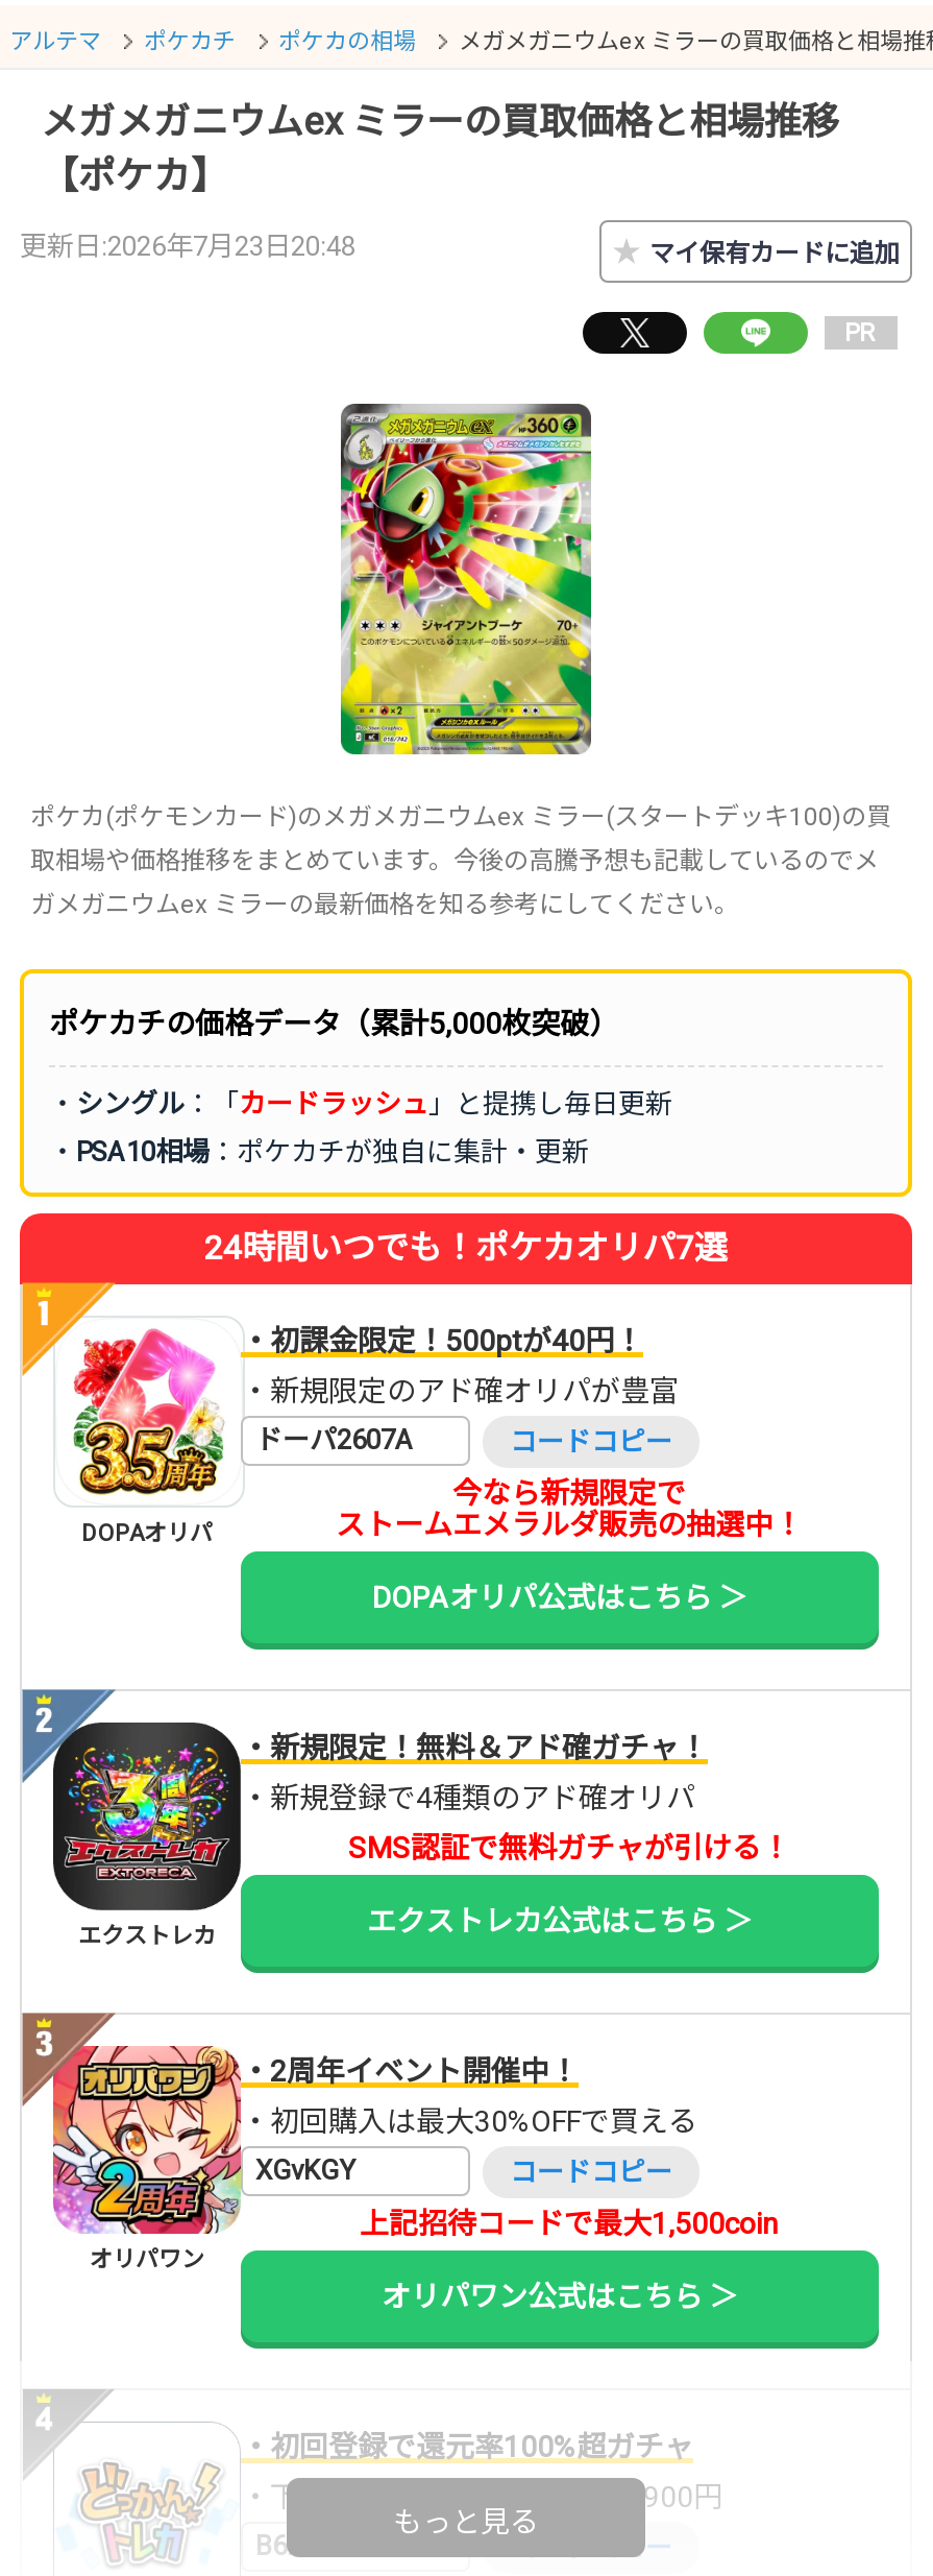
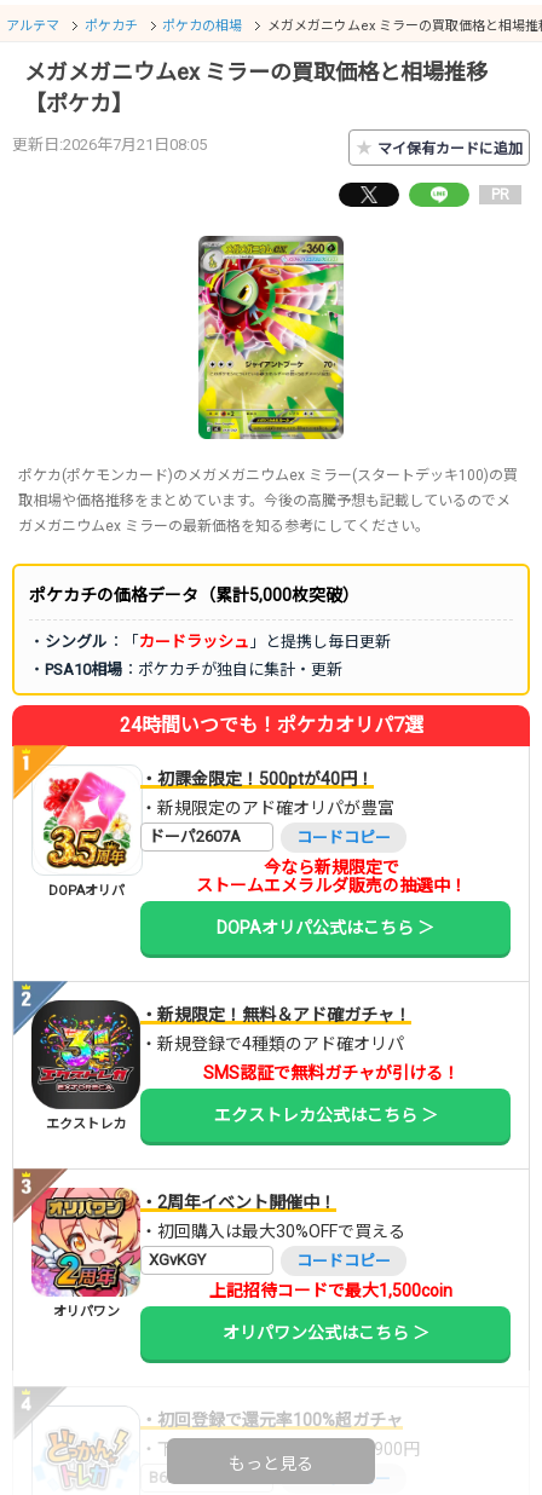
[20,231,355,262] 更新日:2026年7月23日20:48 -> [12,135,207,154] 更新日:2026年7月21日08:05

